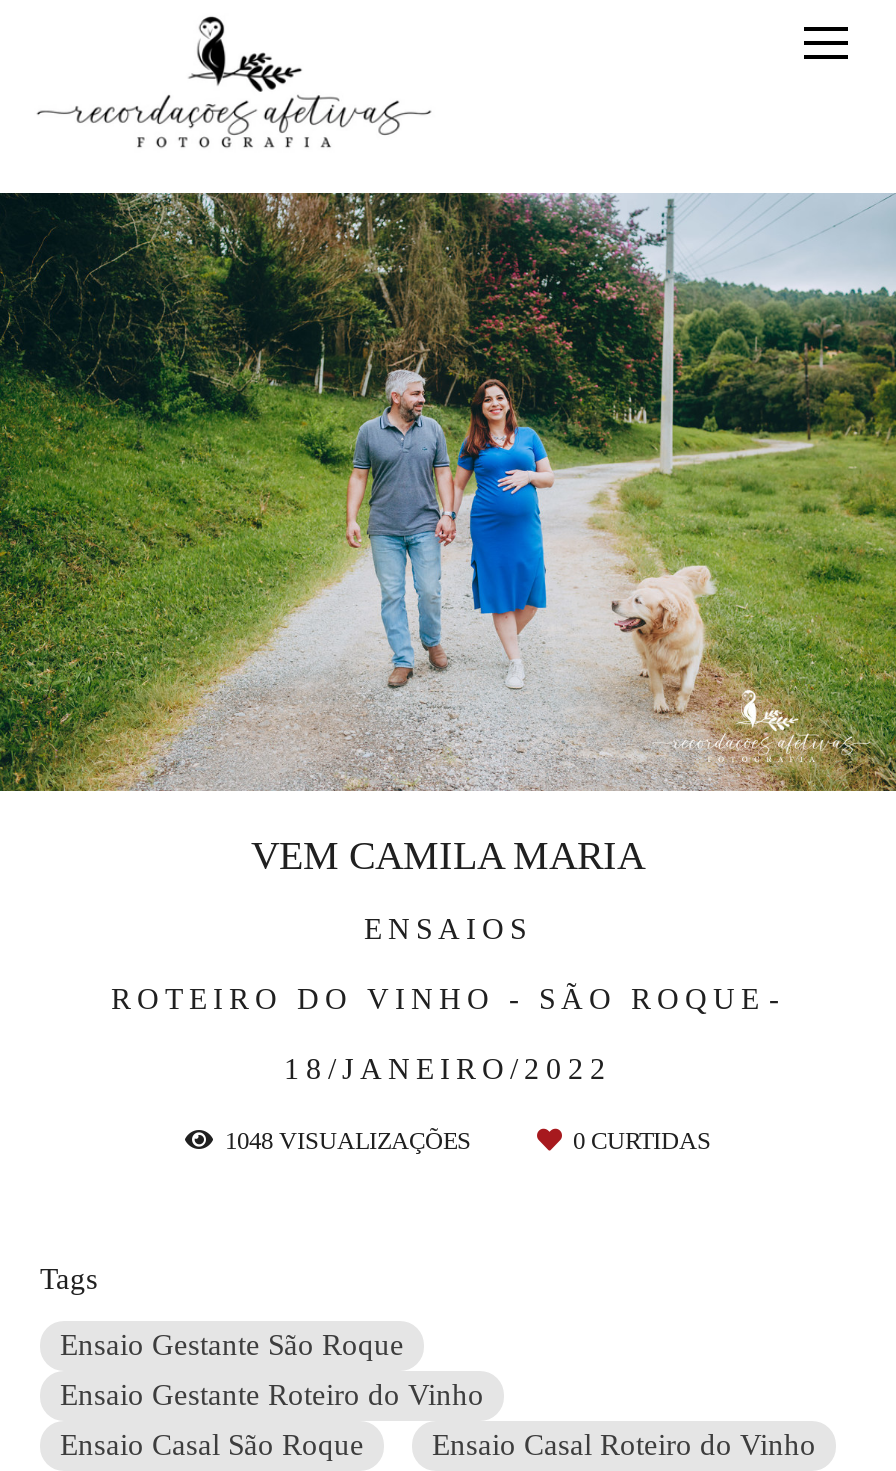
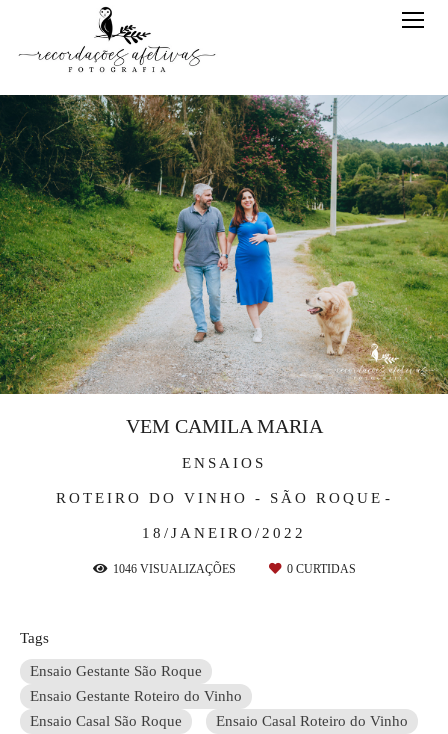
[225,1126,477,1154] 1048 VISUALIZAÇÕES -> [112,562,238,576] 1046 VISUALIZAÇÕES

